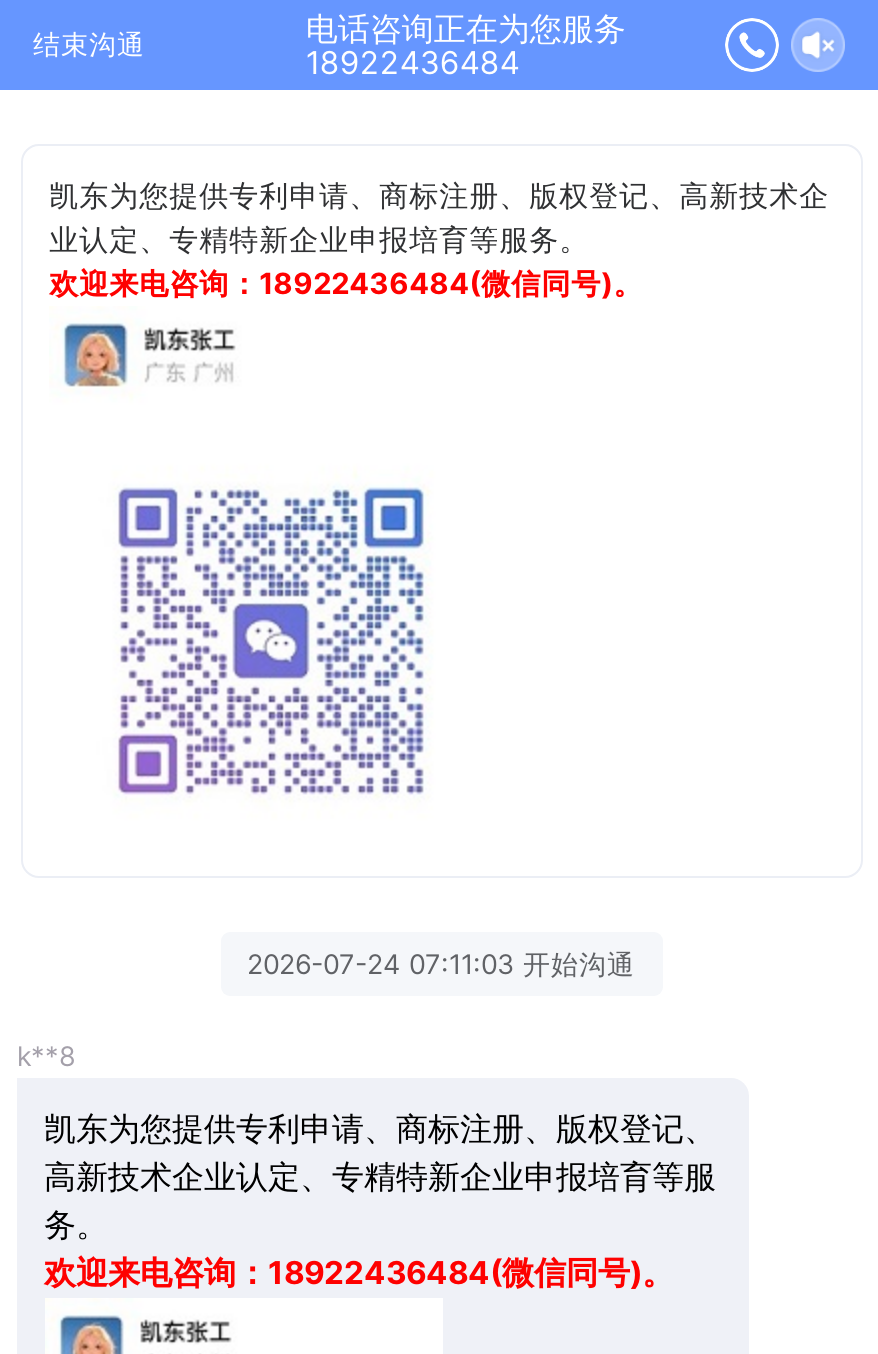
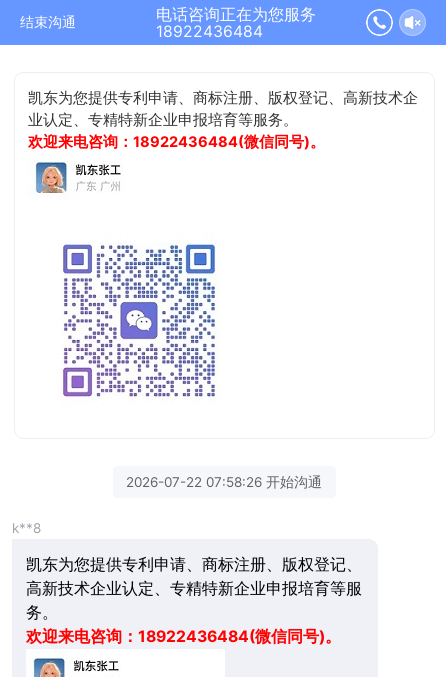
[247,948,635,980] 2026-07-24 07:11:03 开始沟通 -> [126,474,322,490] 2026-07-22 07:58:26 开始沟通

